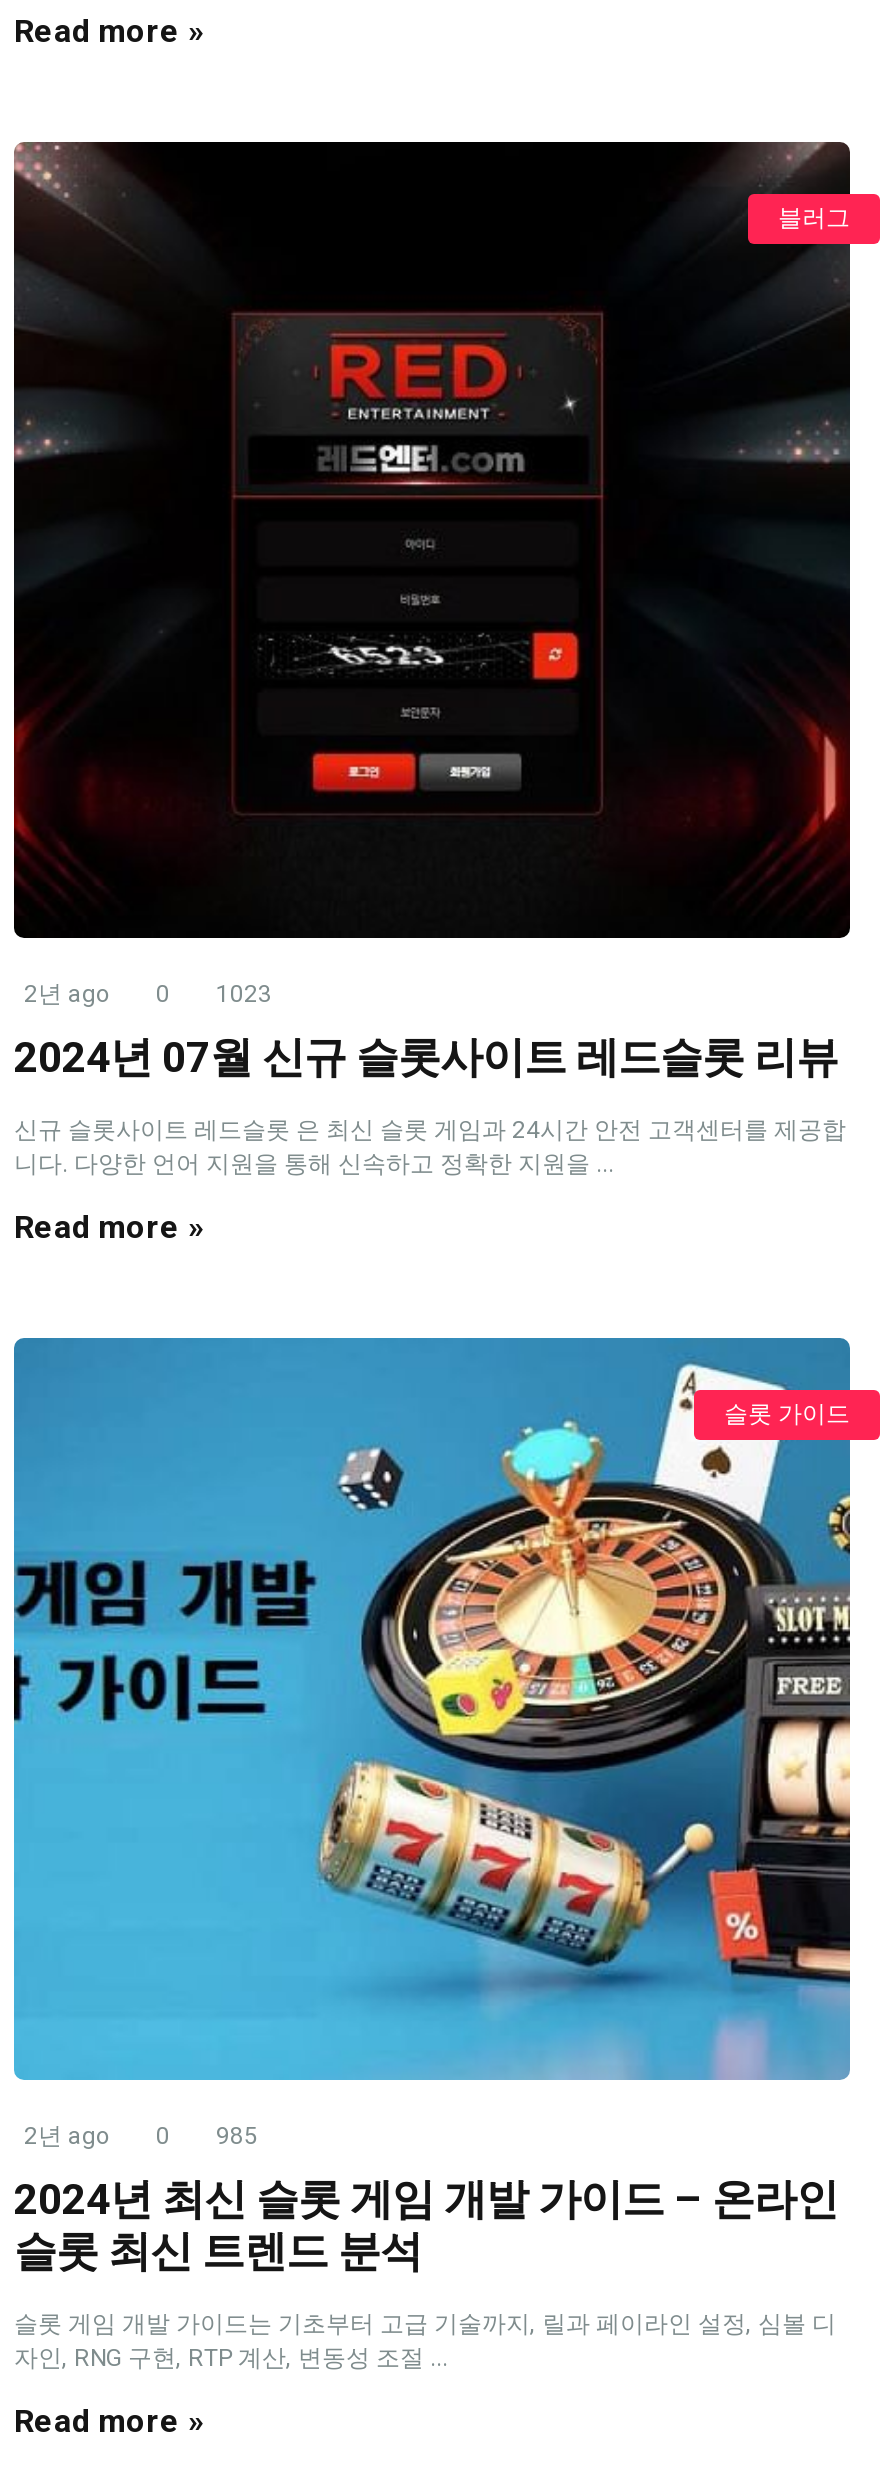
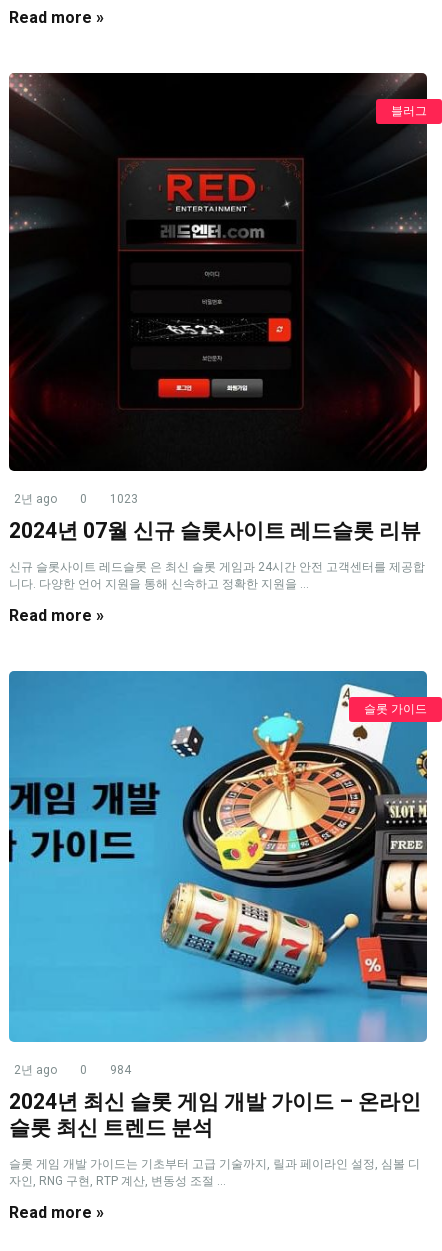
[24,2122,258,2150] 2년 ago 0 985 -> [14,1063,131,1077] 2년 ago 0 984

